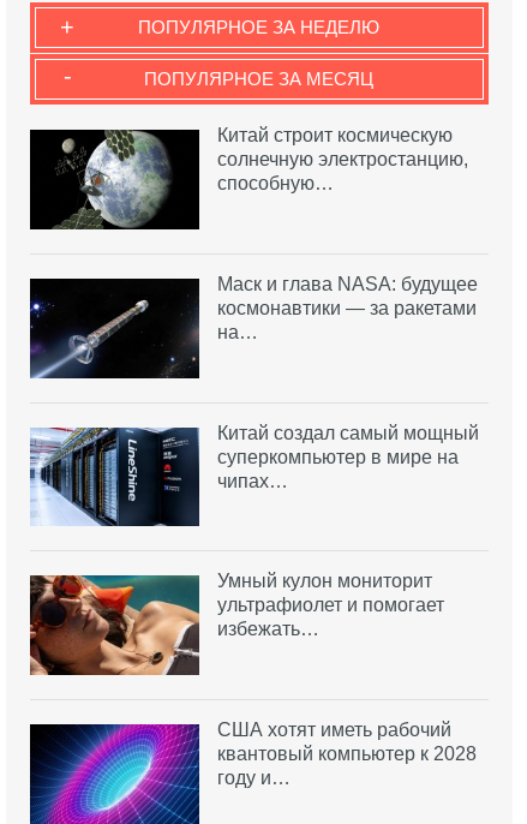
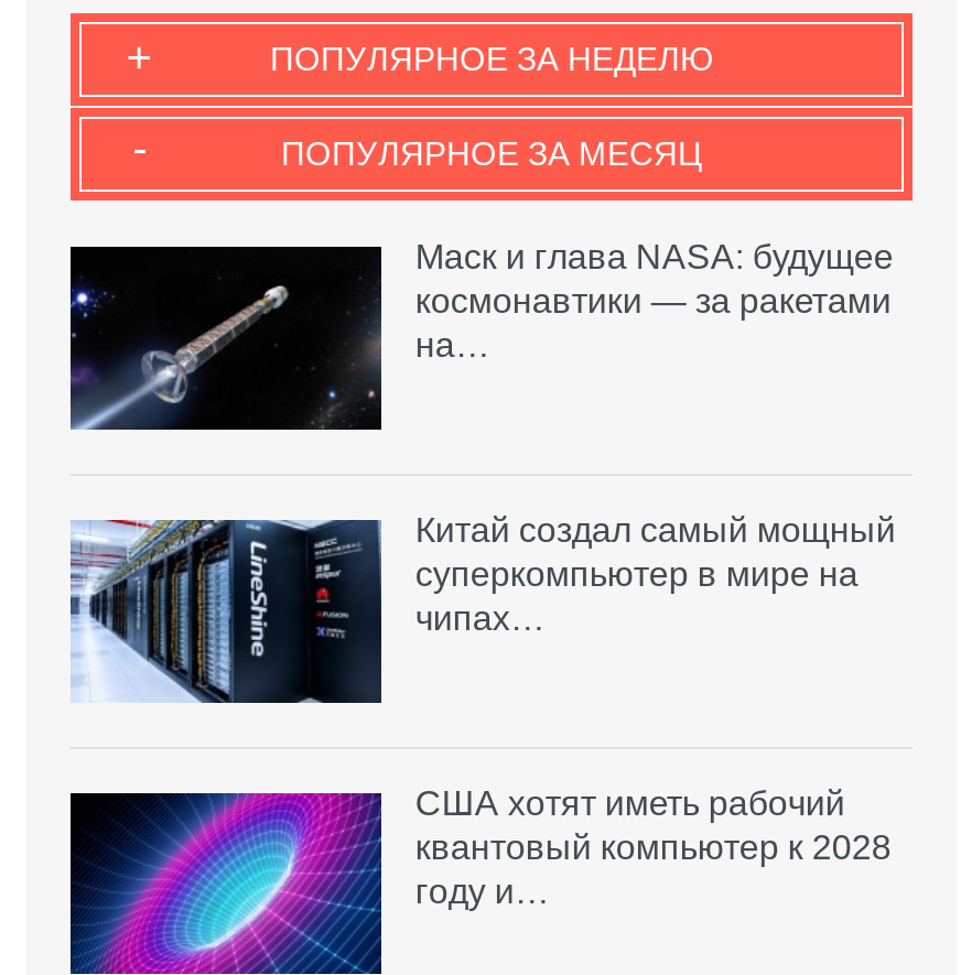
[29,125,469,231] [image] | Китай строит космическую | солнечную электростанцию, | способную… -> none
[29,571,445,676] [image] | Умный кулон мониторит | ультрафиолет и помогает | избежать… -> none

